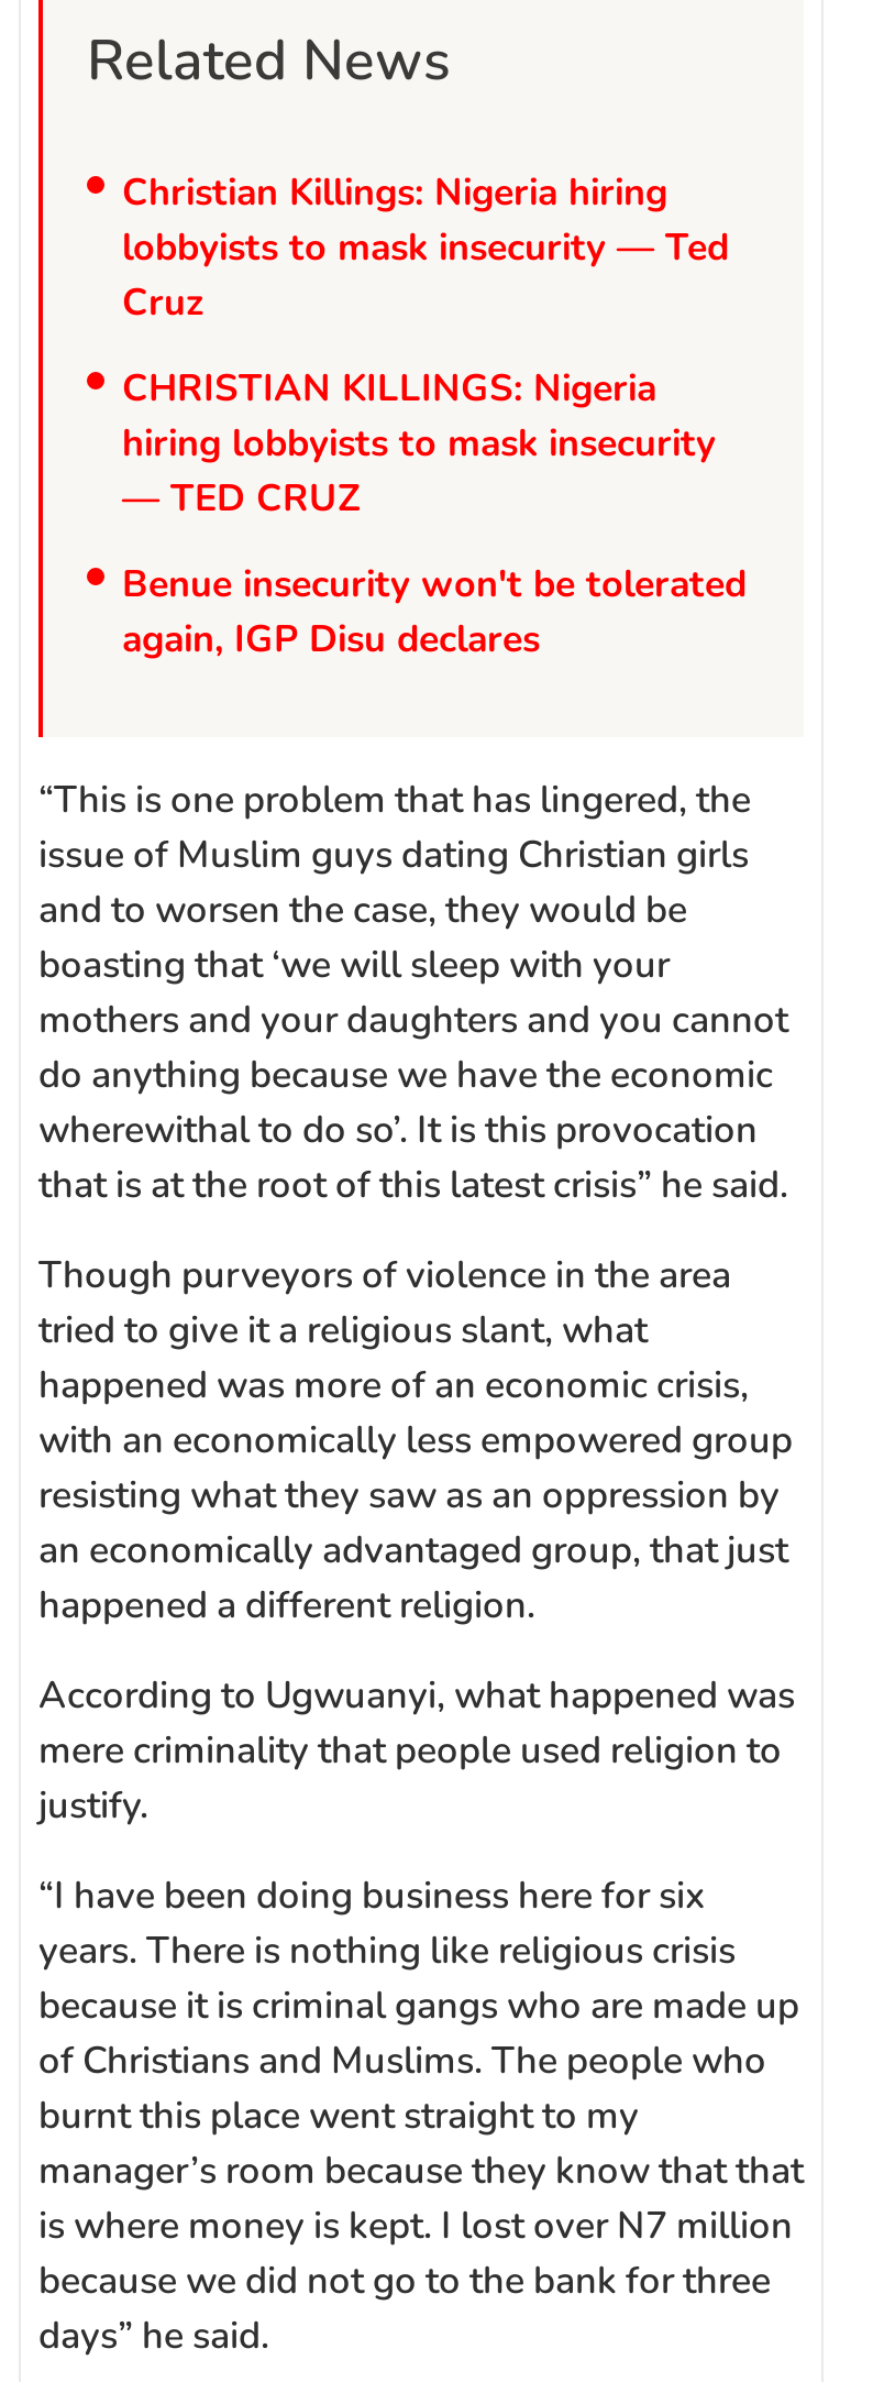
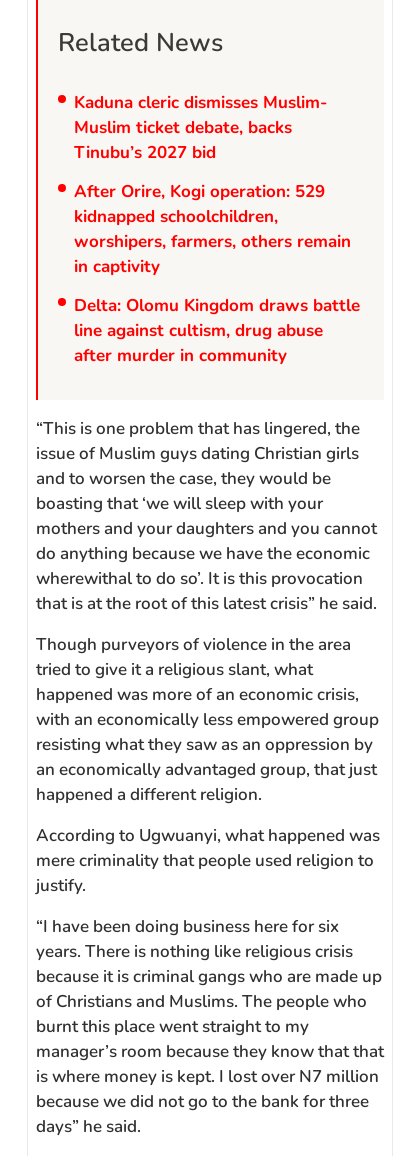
[122,167,729,327] Christian Killings: Nigeria hiring | lobbyists to mask insecurity — Ted | Cruz -> [74,91,327,164] Kaduna cleric dismisses Muslim- | Muslim ticket debate, backs | Tinubu’s 2027 bid
[122,362,716,523] CHRISTIAN KILLINGS: Nigeria | hiring lobbyists to mask insecurity | — TED CRUZ -> [74,180,351,278] After Orire, Kogi operation: 529 | kidnapped schoolchildren, | worshipers, farmers, others remain | in captivity
[122,558,747,664] Benue insecurity won't be tolerated | again, IGP Disu declares -> [74,294,360,367] Delta: Olomu Kingdom draws battle | line against cultism, drug abuse | after murder in community

